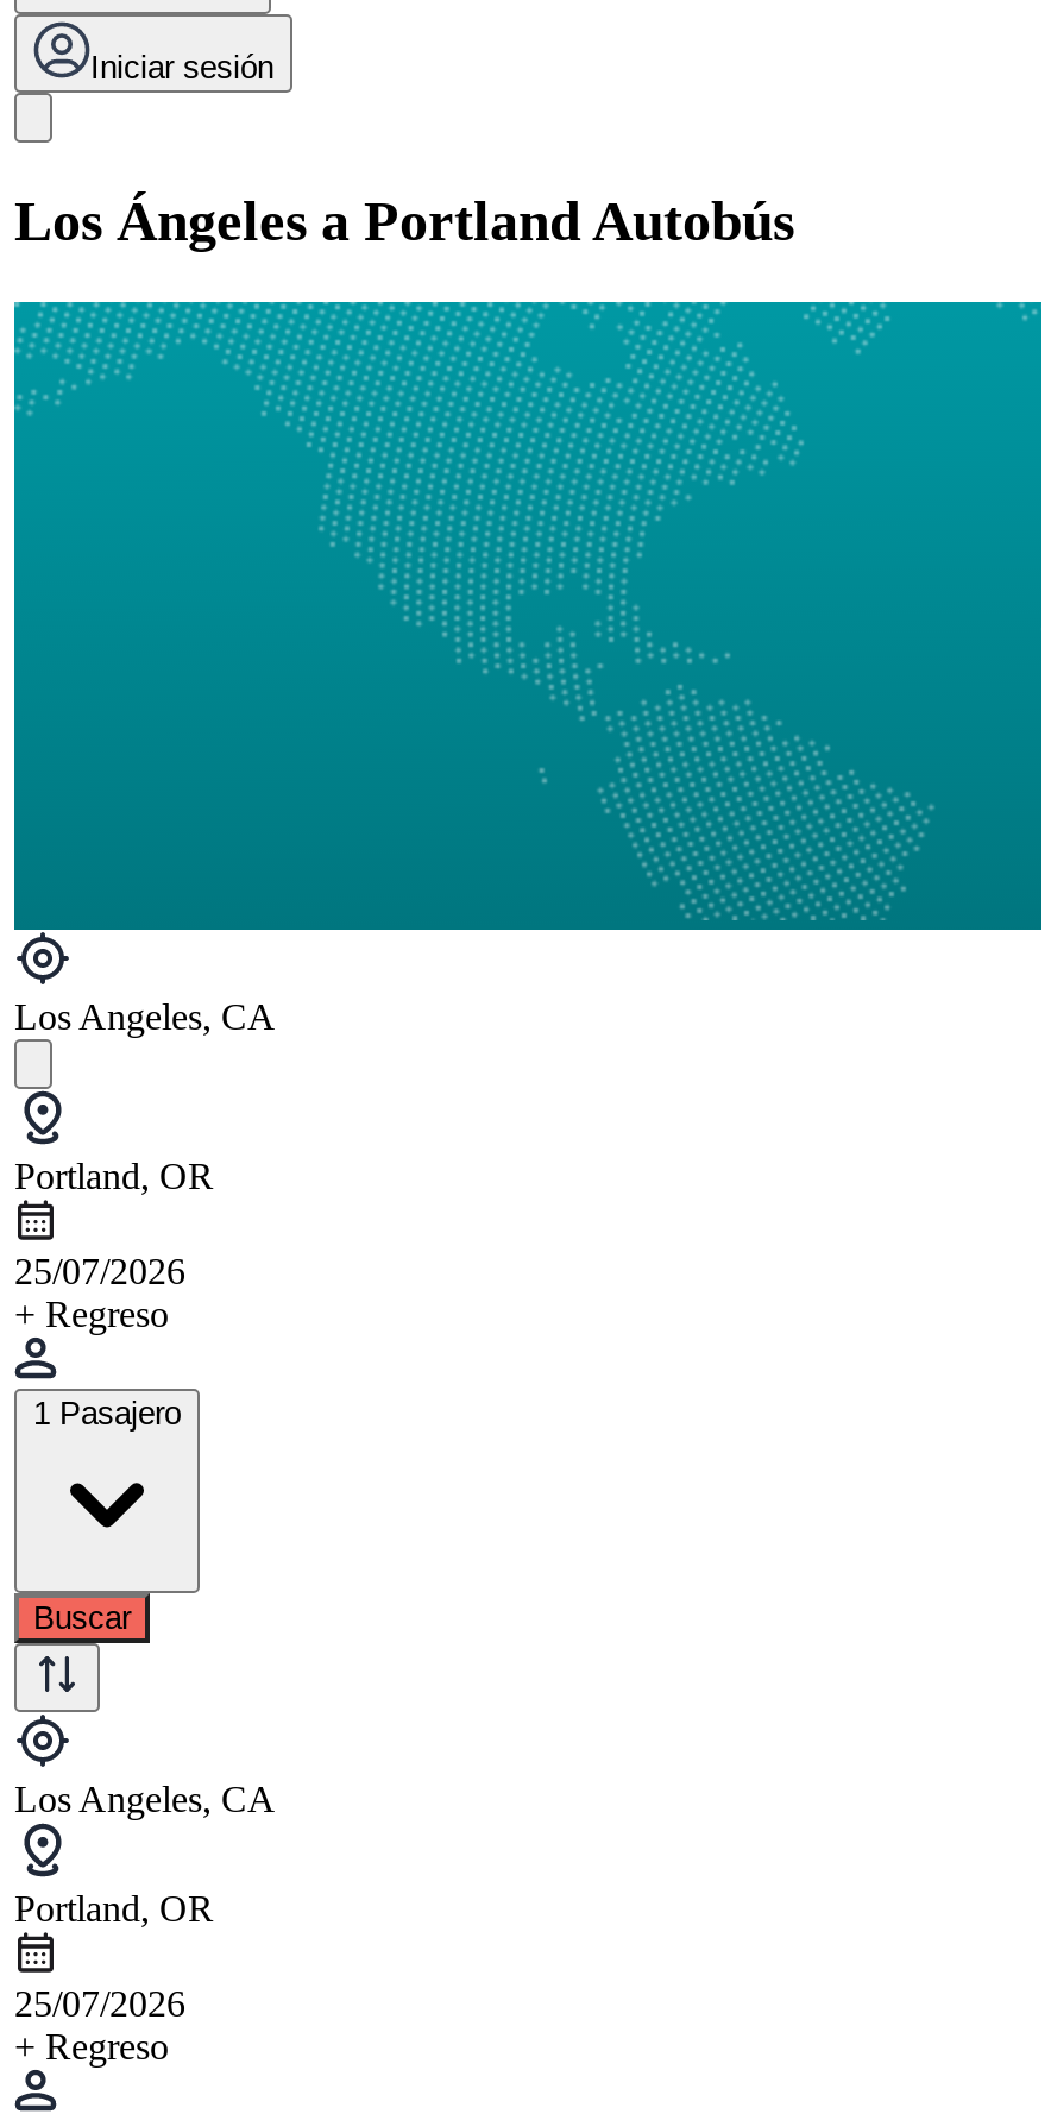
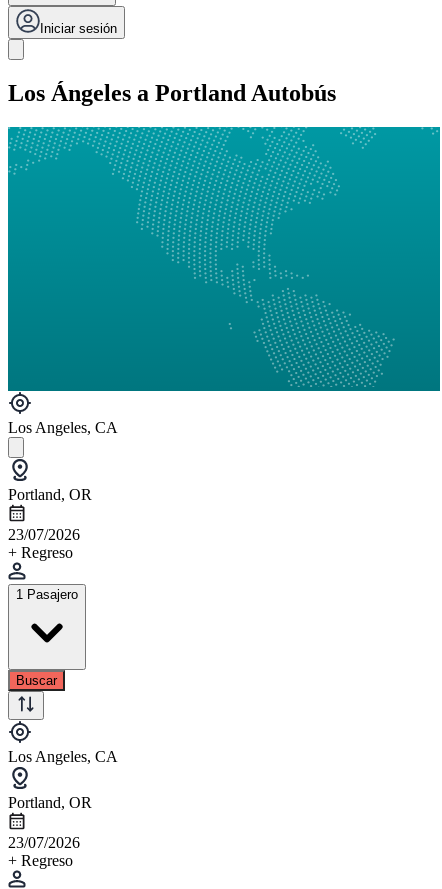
[14,1250,185,1291] 25/07/2026 -> [8,526,80,543] 23/07/2026
[14,1983,185,2023] 25/07/2026 -> [8,834,80,851] 23/07/2026

